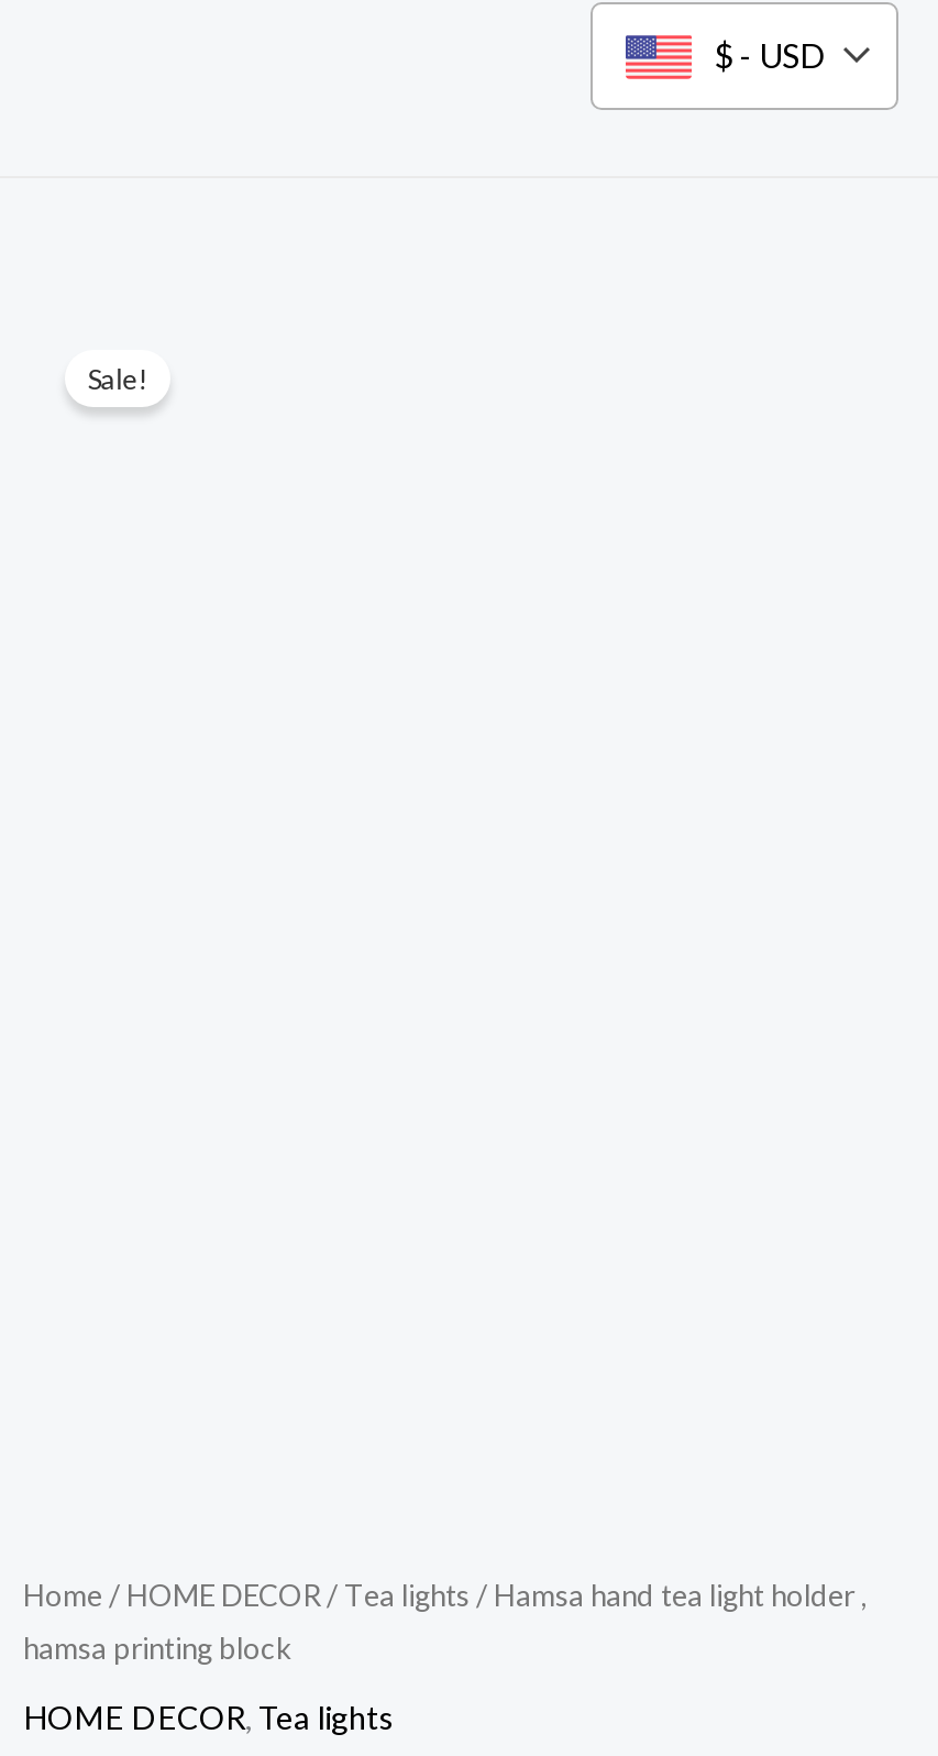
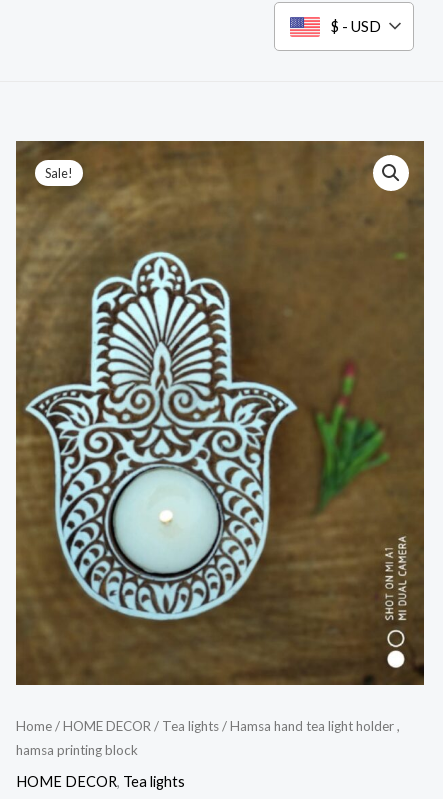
none -> [15,140,425,686] [image]

